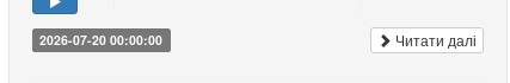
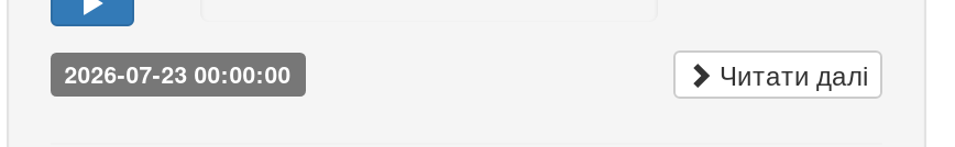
[40,31,163,48] 2026-07-20 00:00:00 -> [64,57,291,90] 2026-07-23 00:00:00

